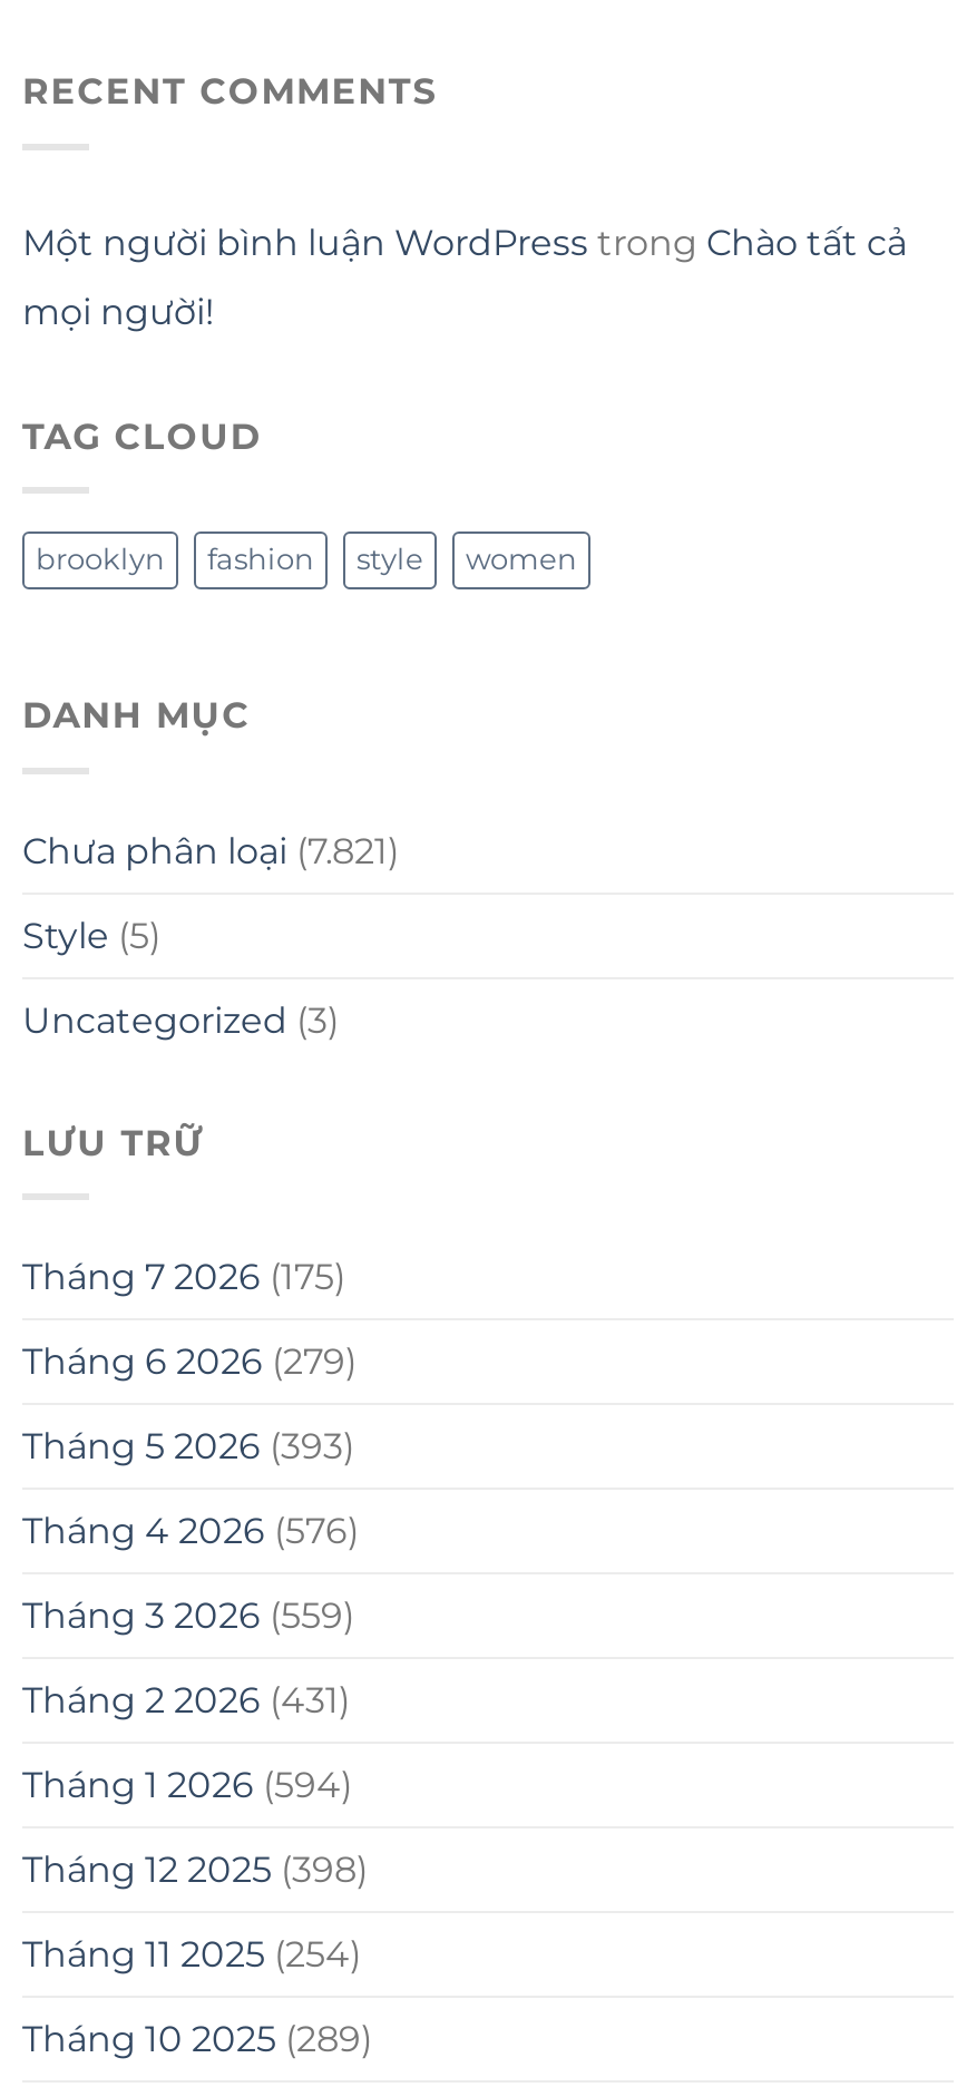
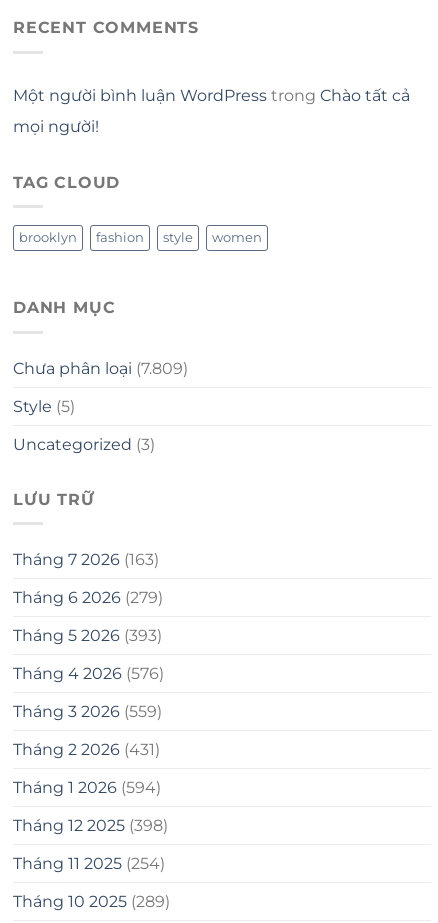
[22,829,399,872] Chưa phân loại (7.821) -> [13,359,188,378] Chưa phân loại (7.809)
[22,1256,345,1299] Tháng 7 2026 (175) -> [13,550,159,569] Tháng 7 2026 (163)

